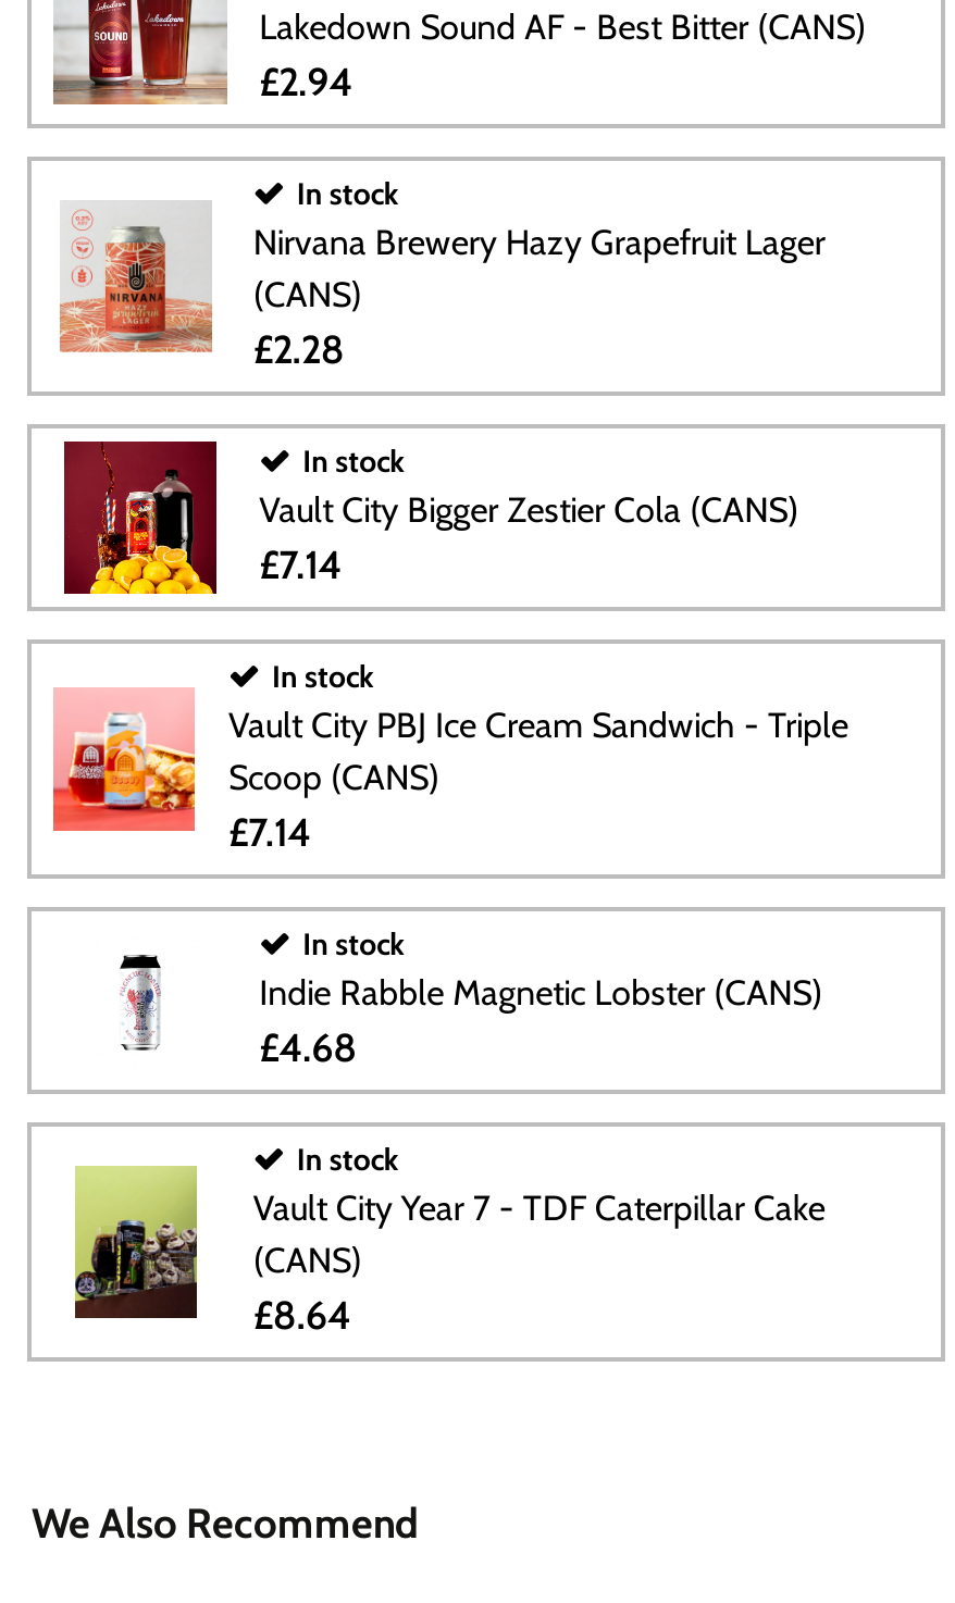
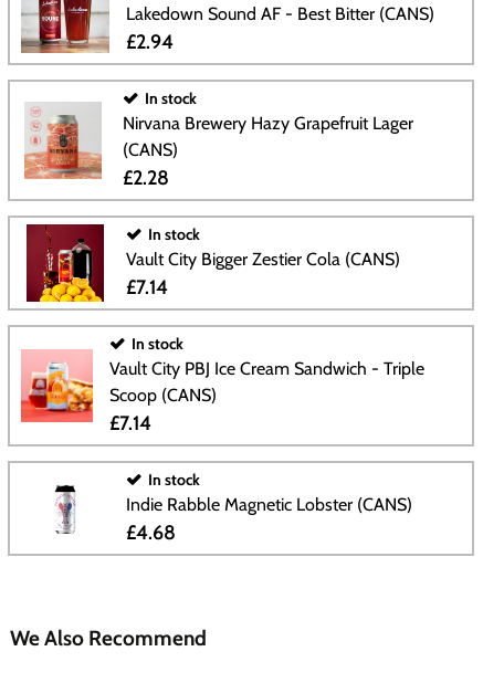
[73,1140,825,1340] [image] | In stock | Vault City Year 7 - TDF Caterpillar Cake | (CANS) | £8.64 -> none

